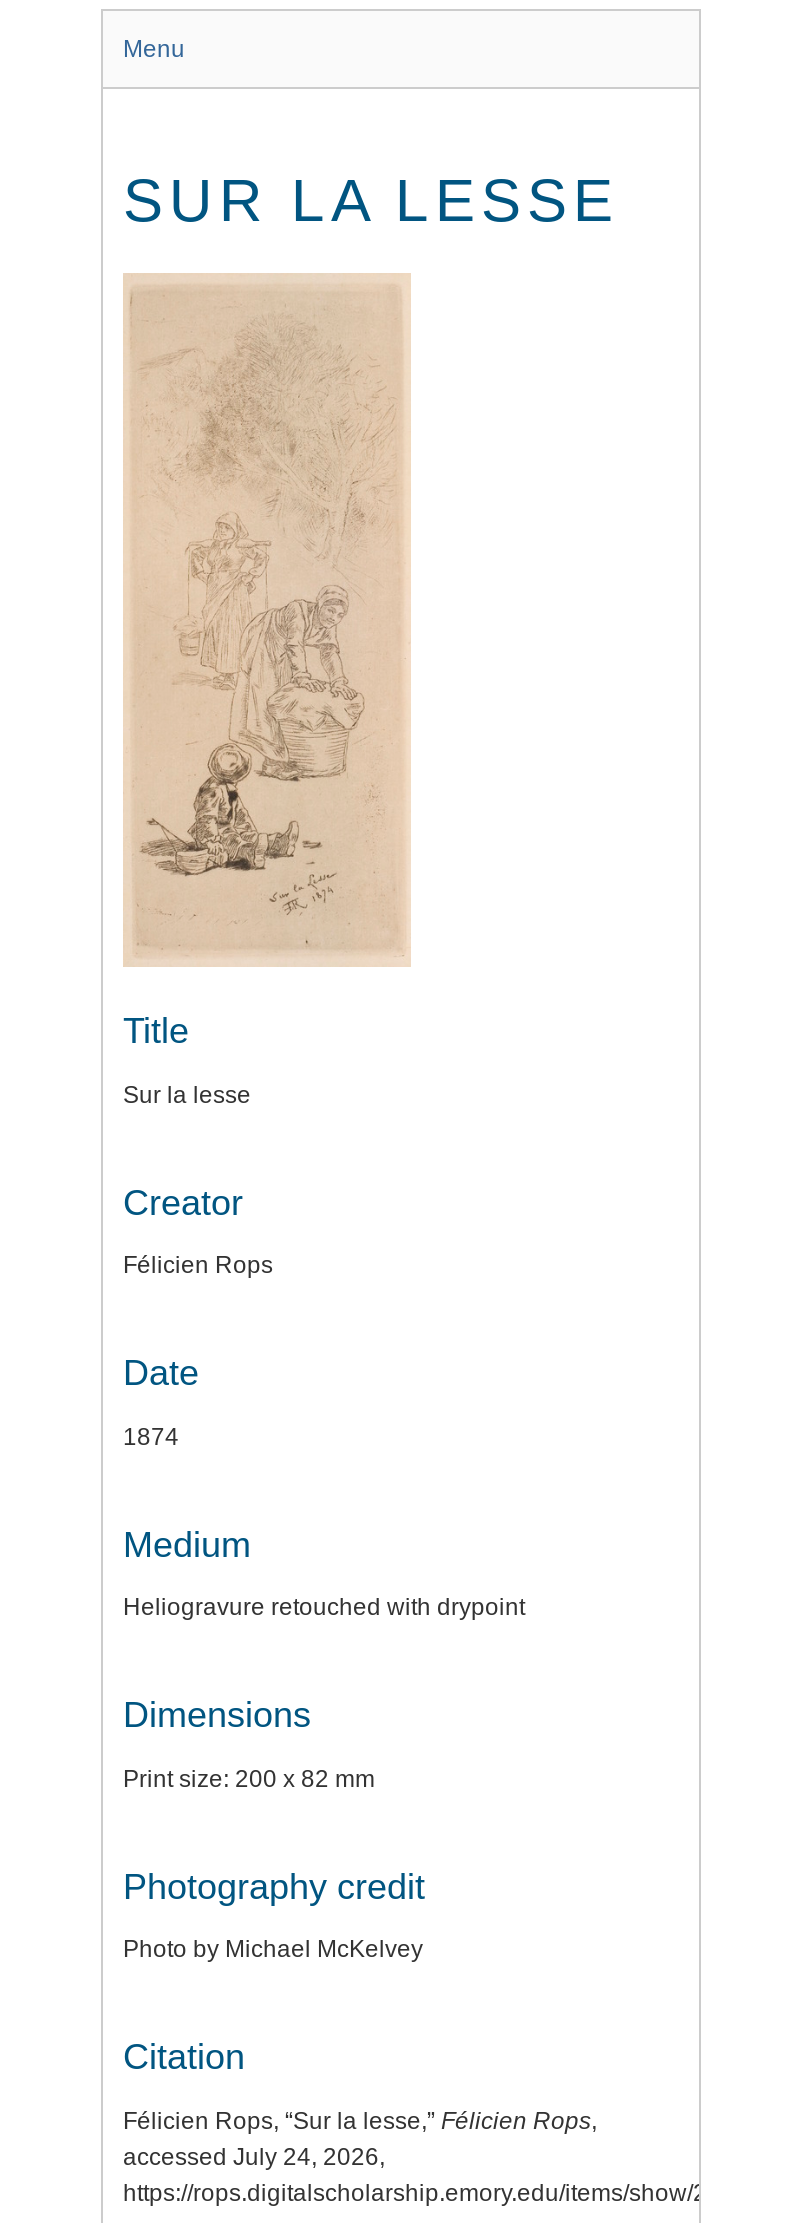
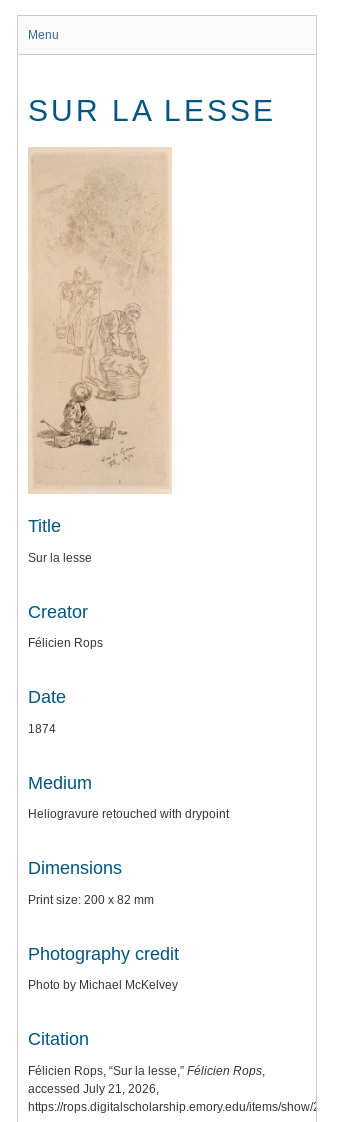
[123,2142,385,2170] accessed July 24, 2026, -> [28,1082,159,1096] accessed July 21, 2026,

